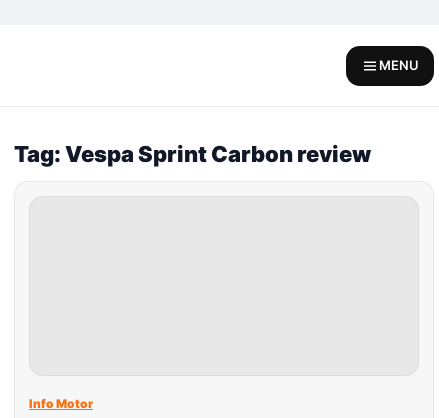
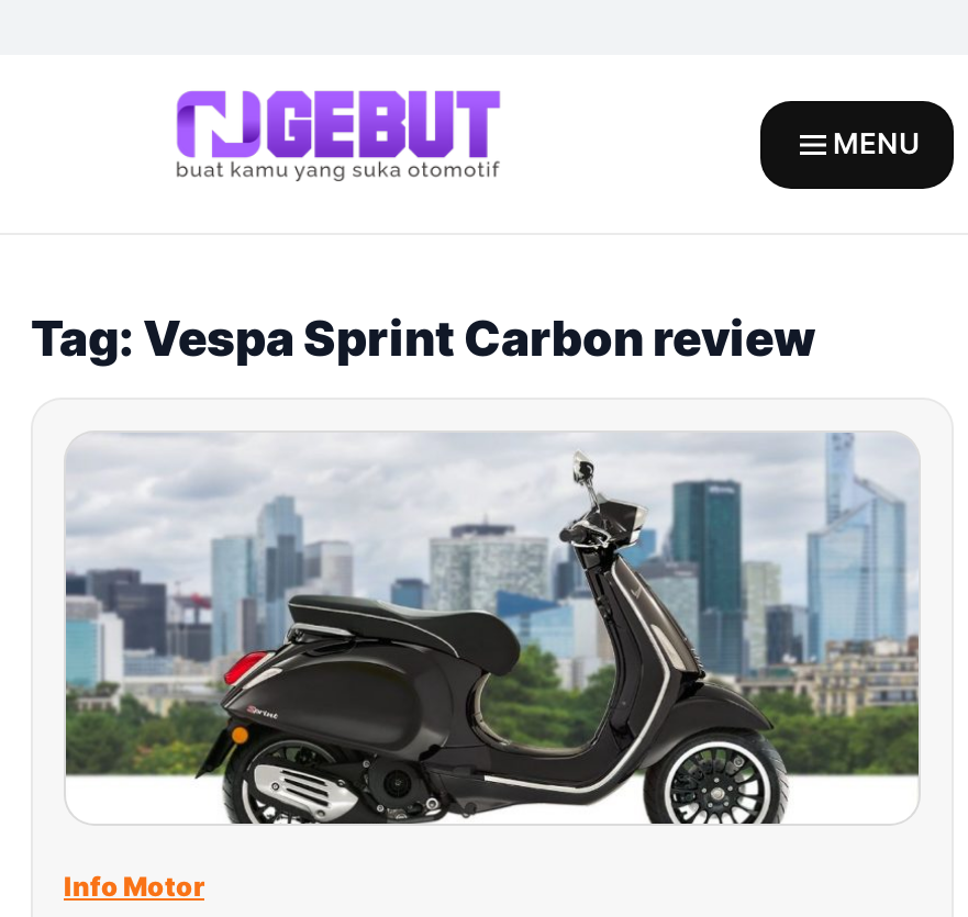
none -> [174,88,501,182] [image]
none -> [64,433,921,826] [image]

